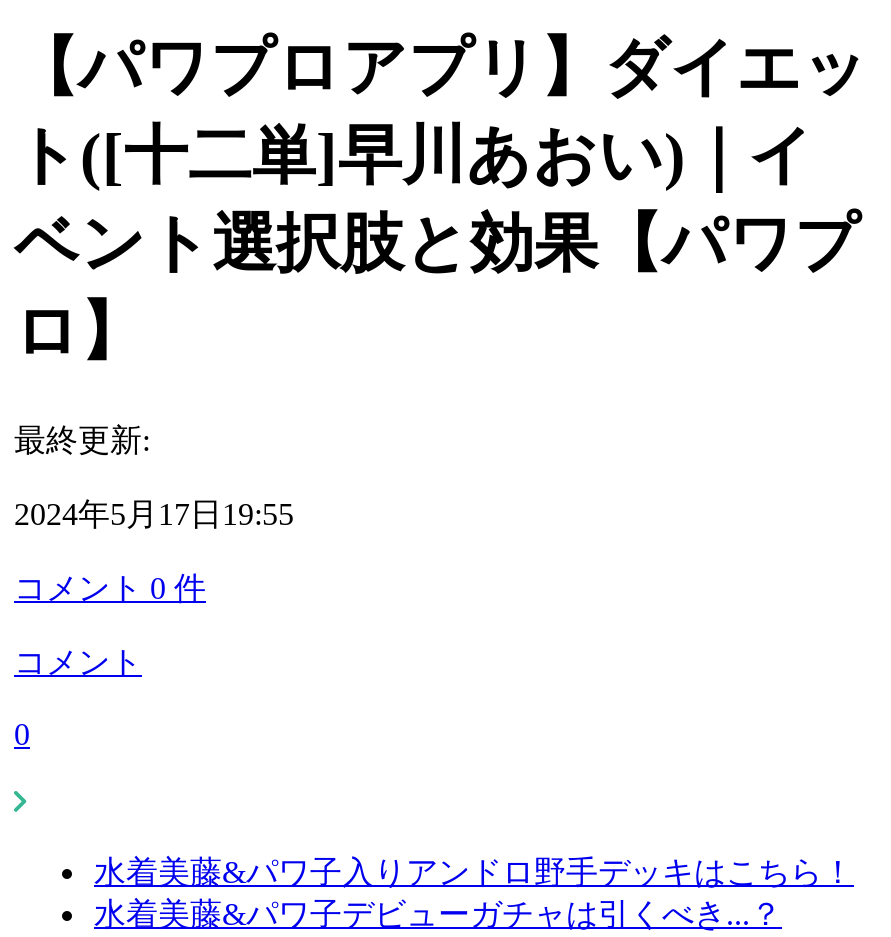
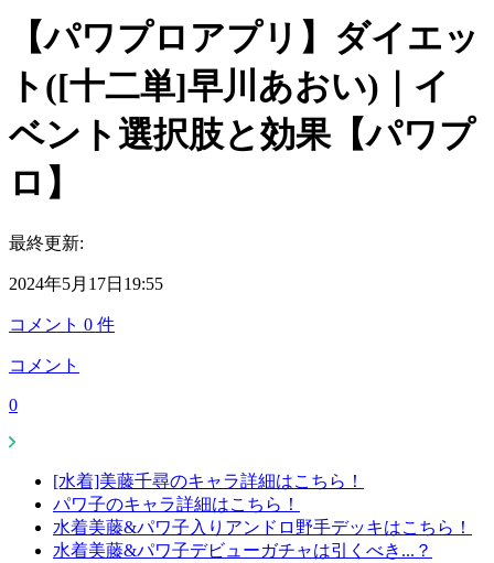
none -> [53,471,364,513] [水着]美藤千尋のキャラ詳細はこちら！ | パワ子のキャラ詳細はこちら！

